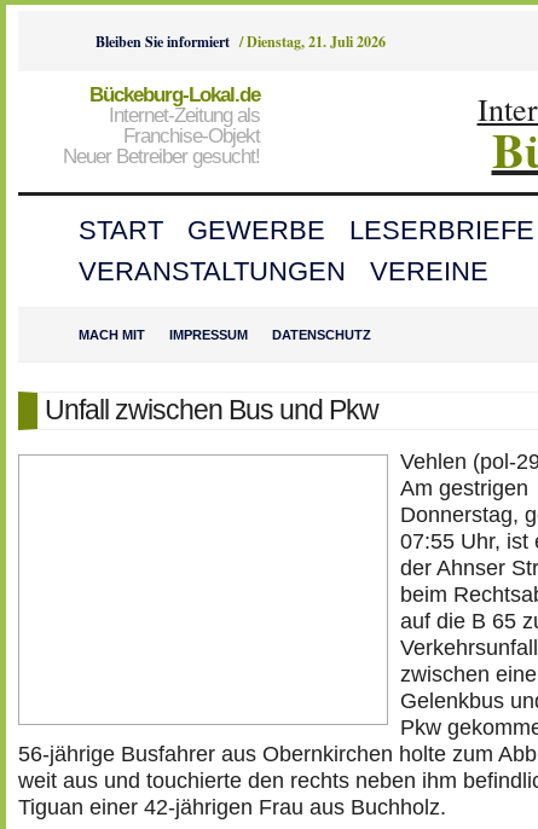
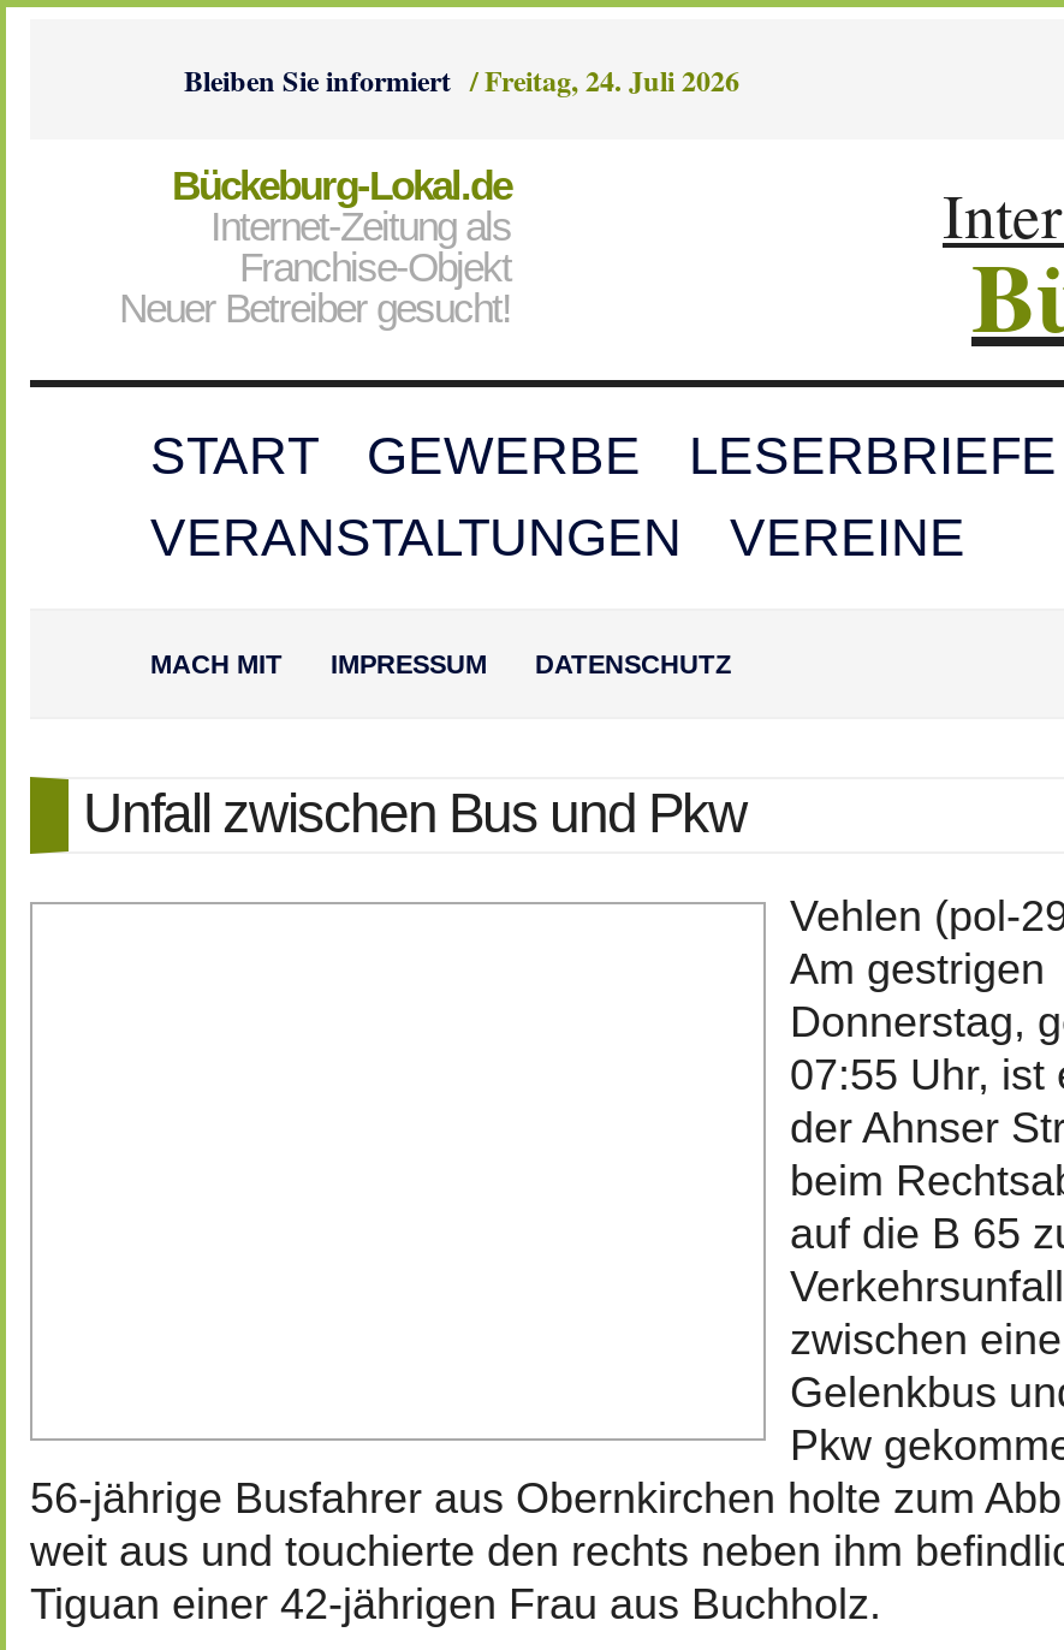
[96,31,386,52] Bleiben Sie informiert / Dienstag, 21. Juli 2026 -> [184,60,739,101] Bleiben Sie informiert / Freitag, 24. Juli 2026

